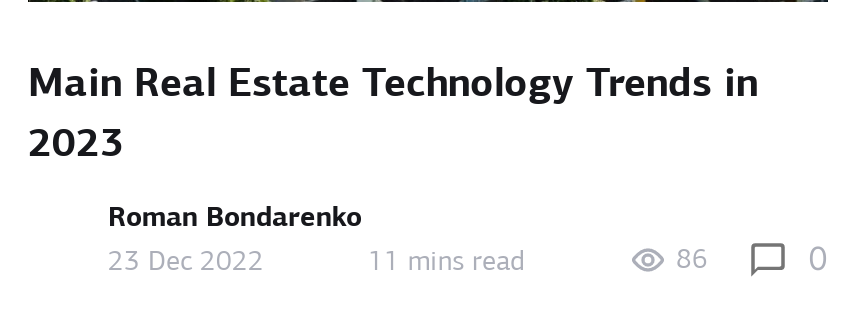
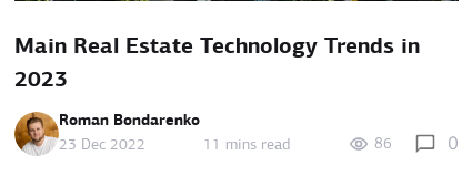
none -> [13,111,60,156] [image]

